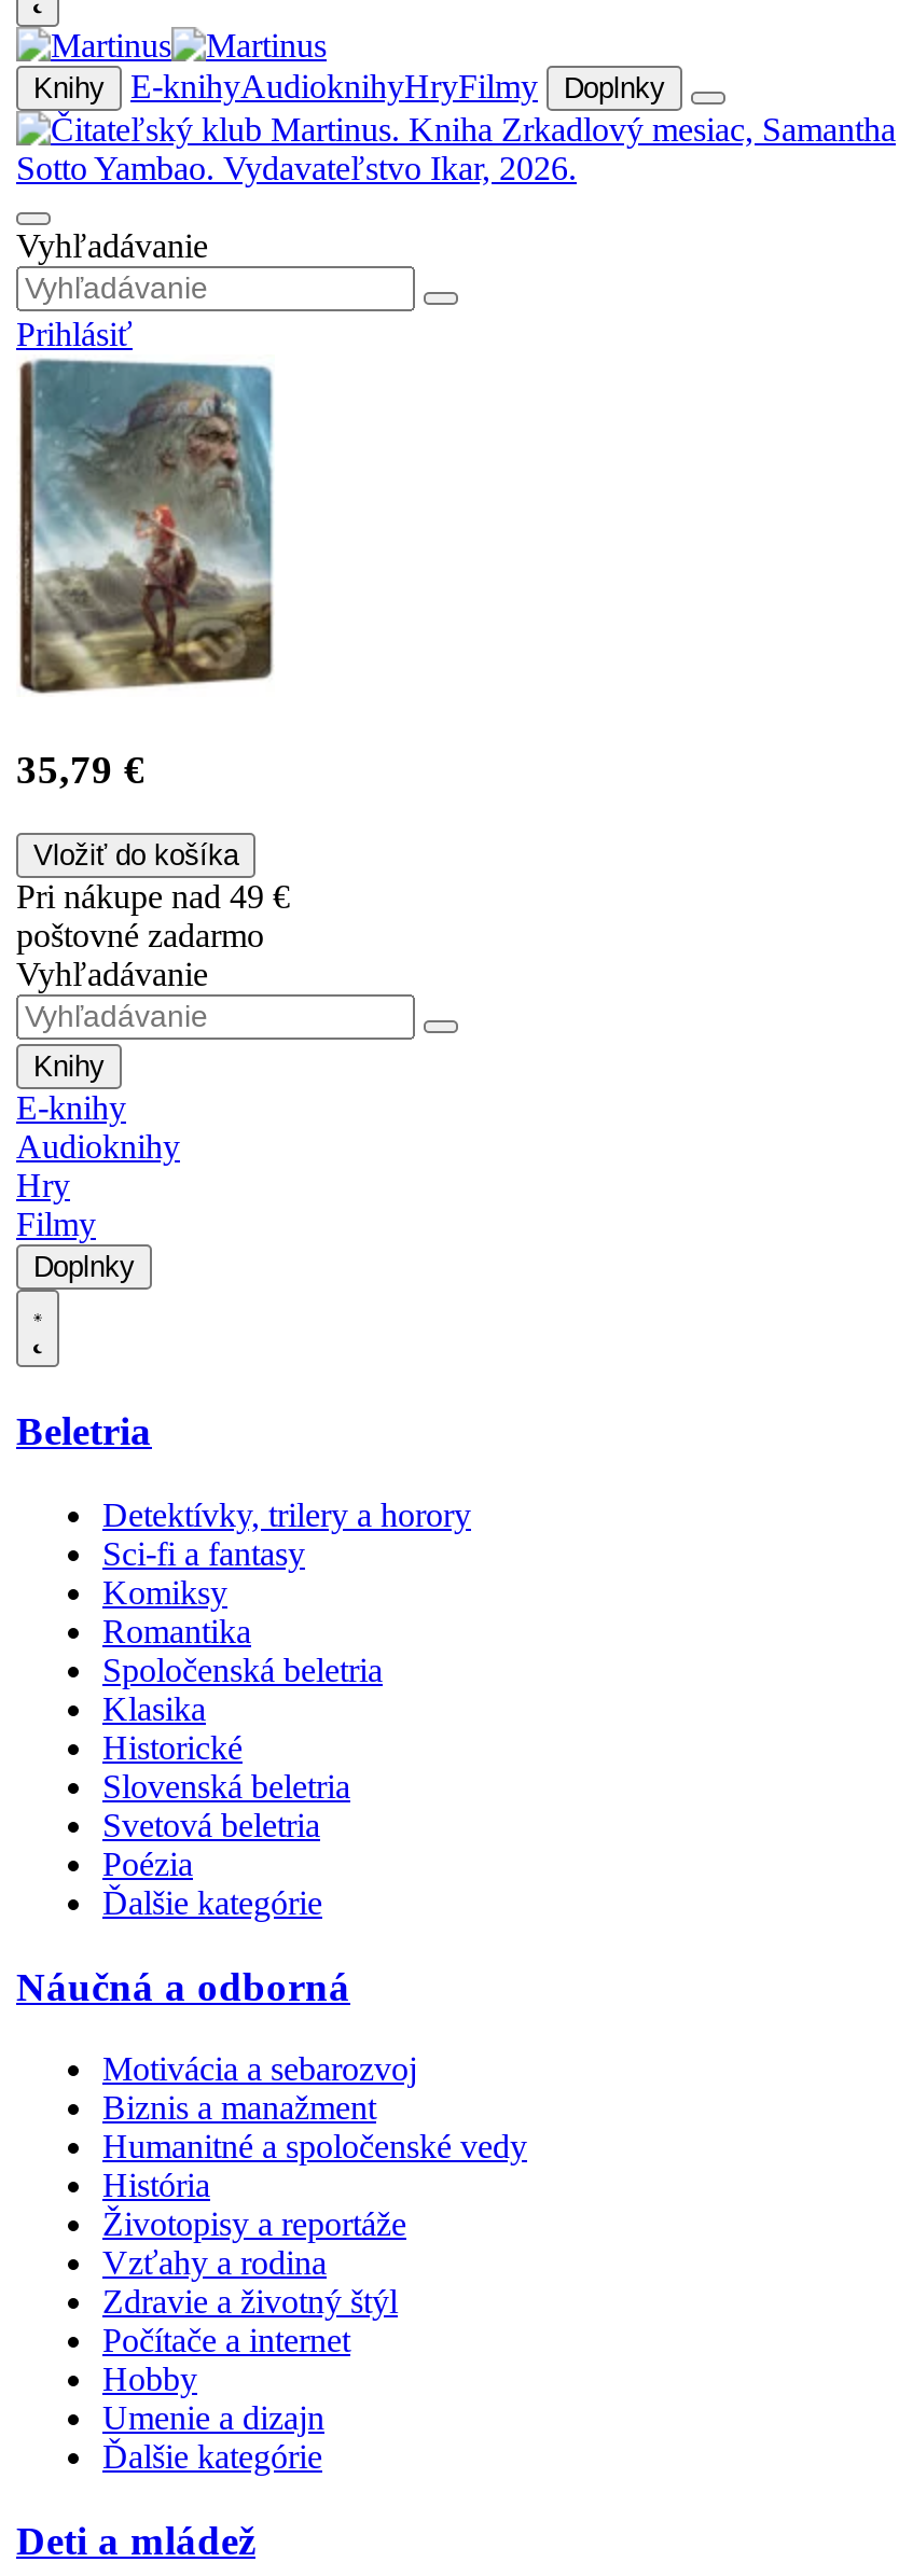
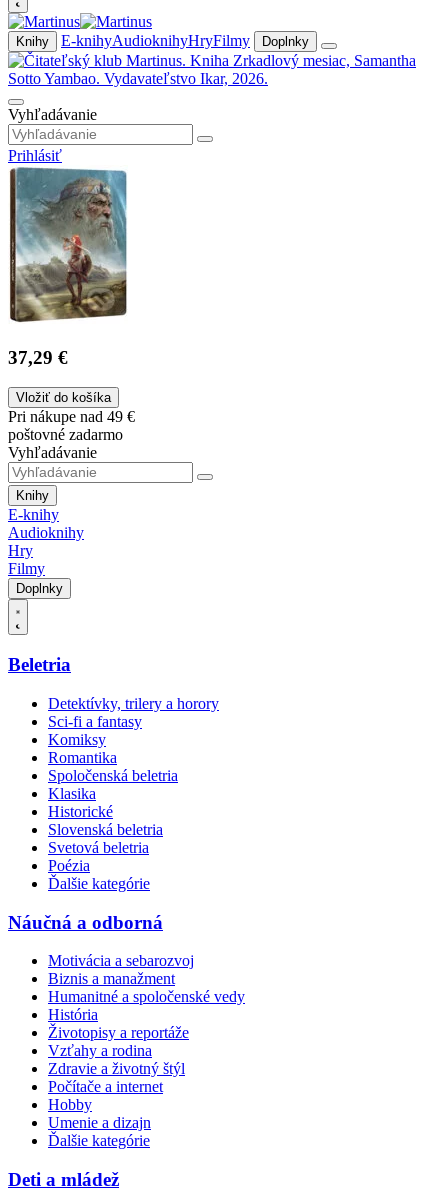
[16,746,146,791] 35,79 € -> [8,347,68,368] 37,29 €

